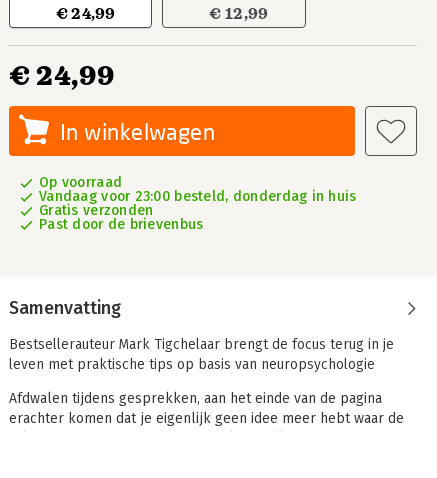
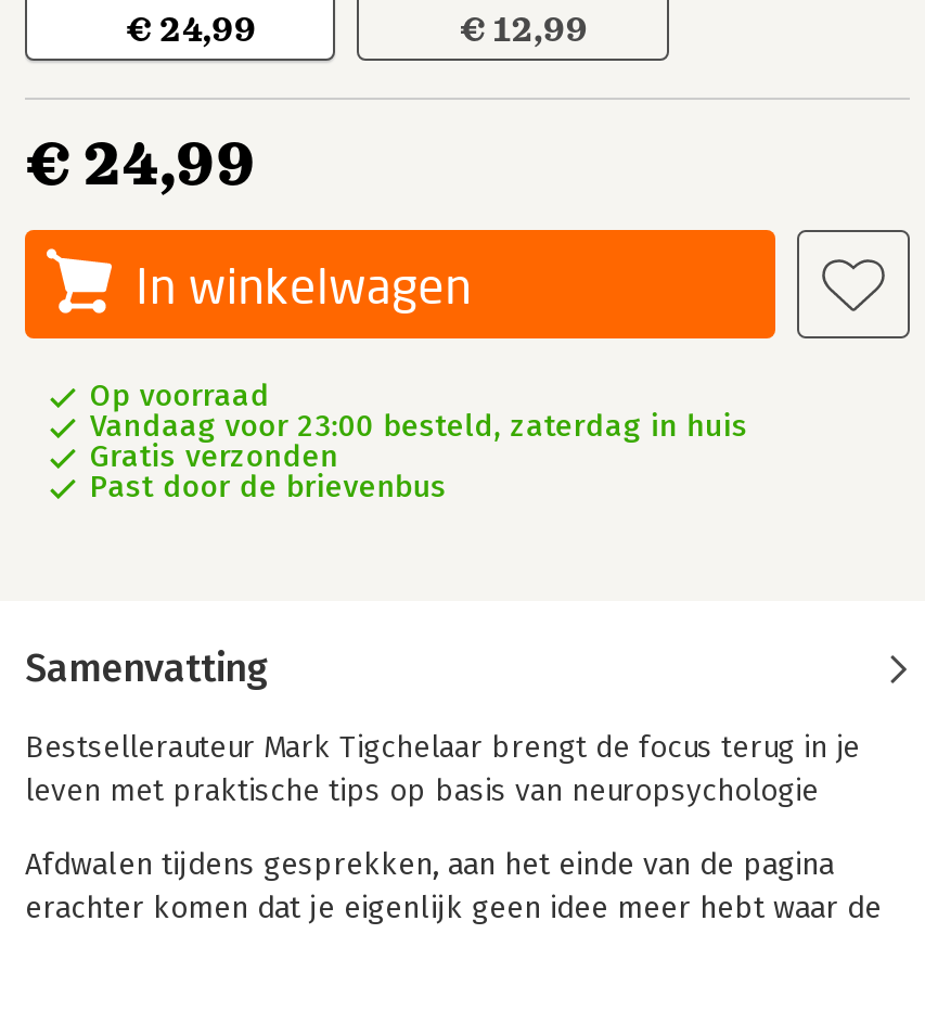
[39,188,357,205] Vandaag voor 23:00 besteld, donderdag in huis -> [90,408,748,445] Vandaag voor 23:00 besteld, zaterdag in huis

